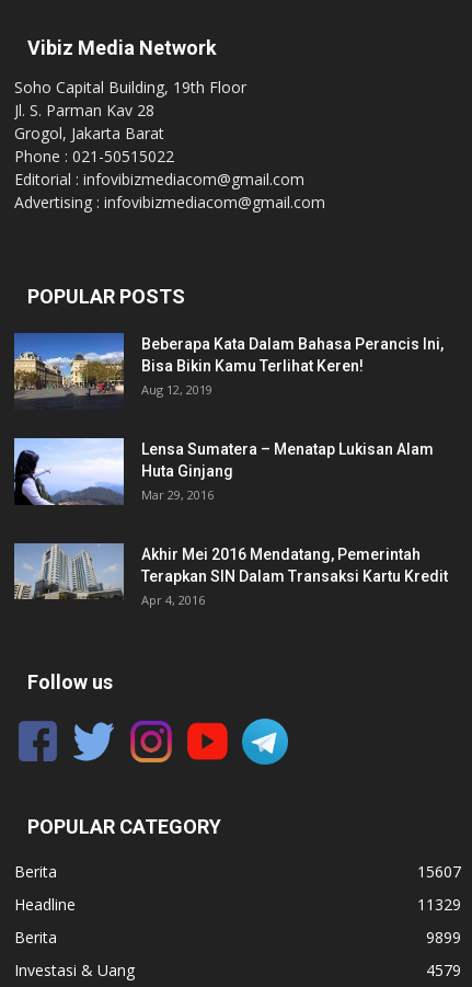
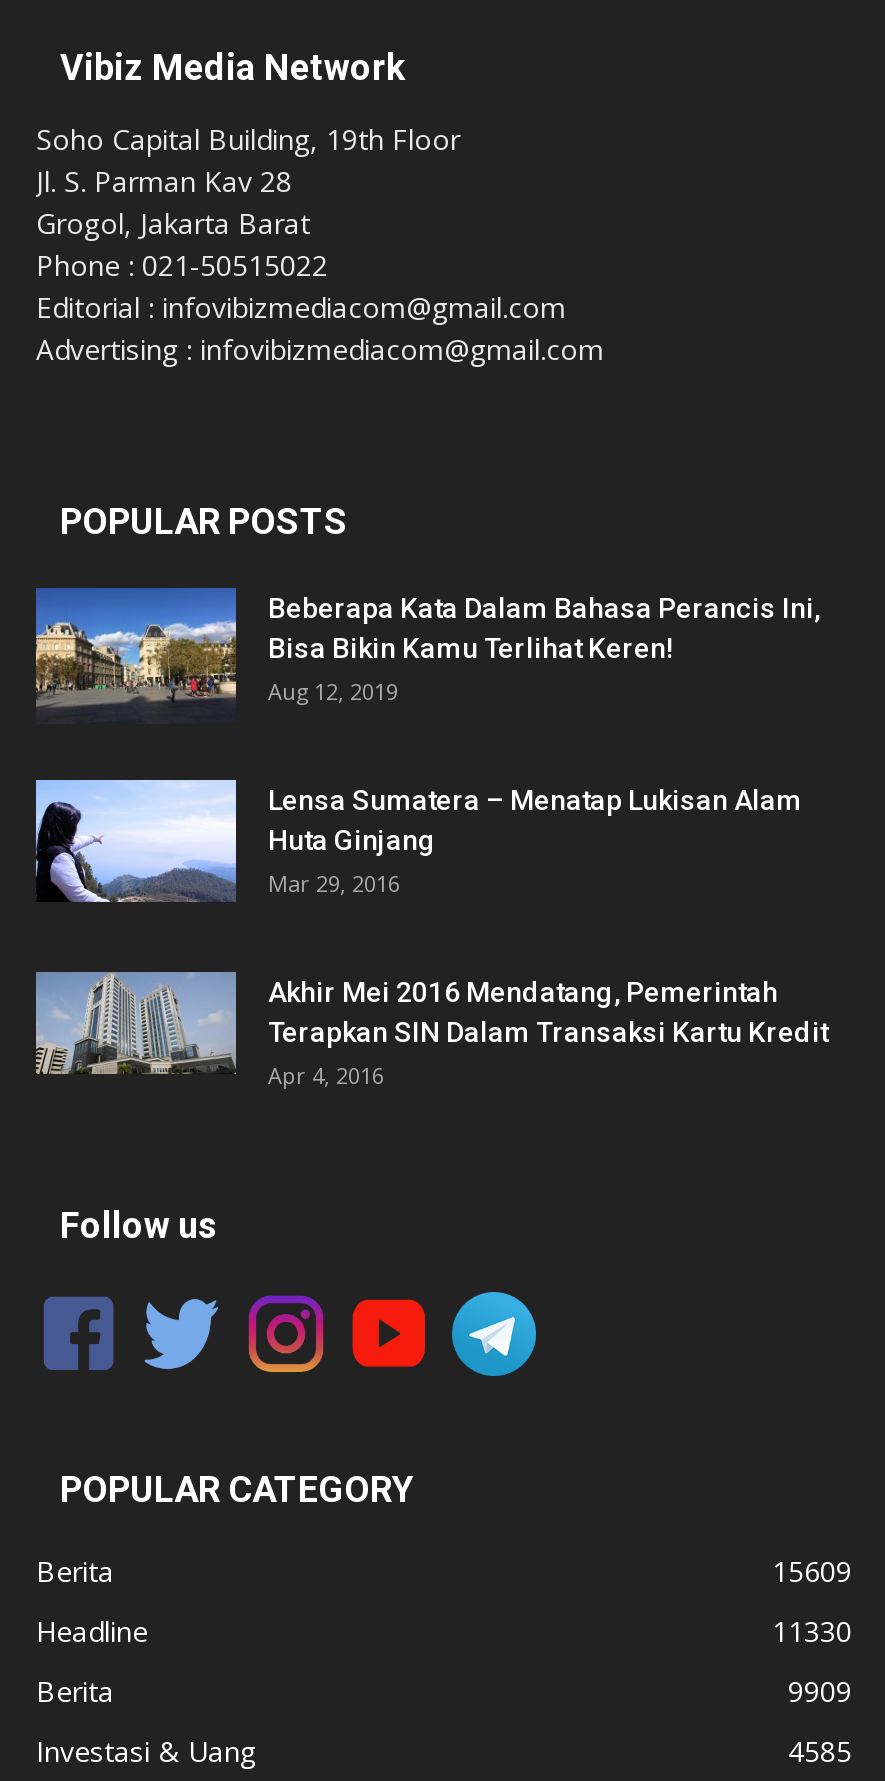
[417,861,461,882] 15607 -> [772,1551,852,1589] 15609
[417,894,461,914] 11329 -> [772,1611,852,1649] 11330
[426,927,461,947] 9899 -> [788,1671,852,1709] 9909
[426,959,461,980] 4579 -> [788,1731,852,1769] 4585

